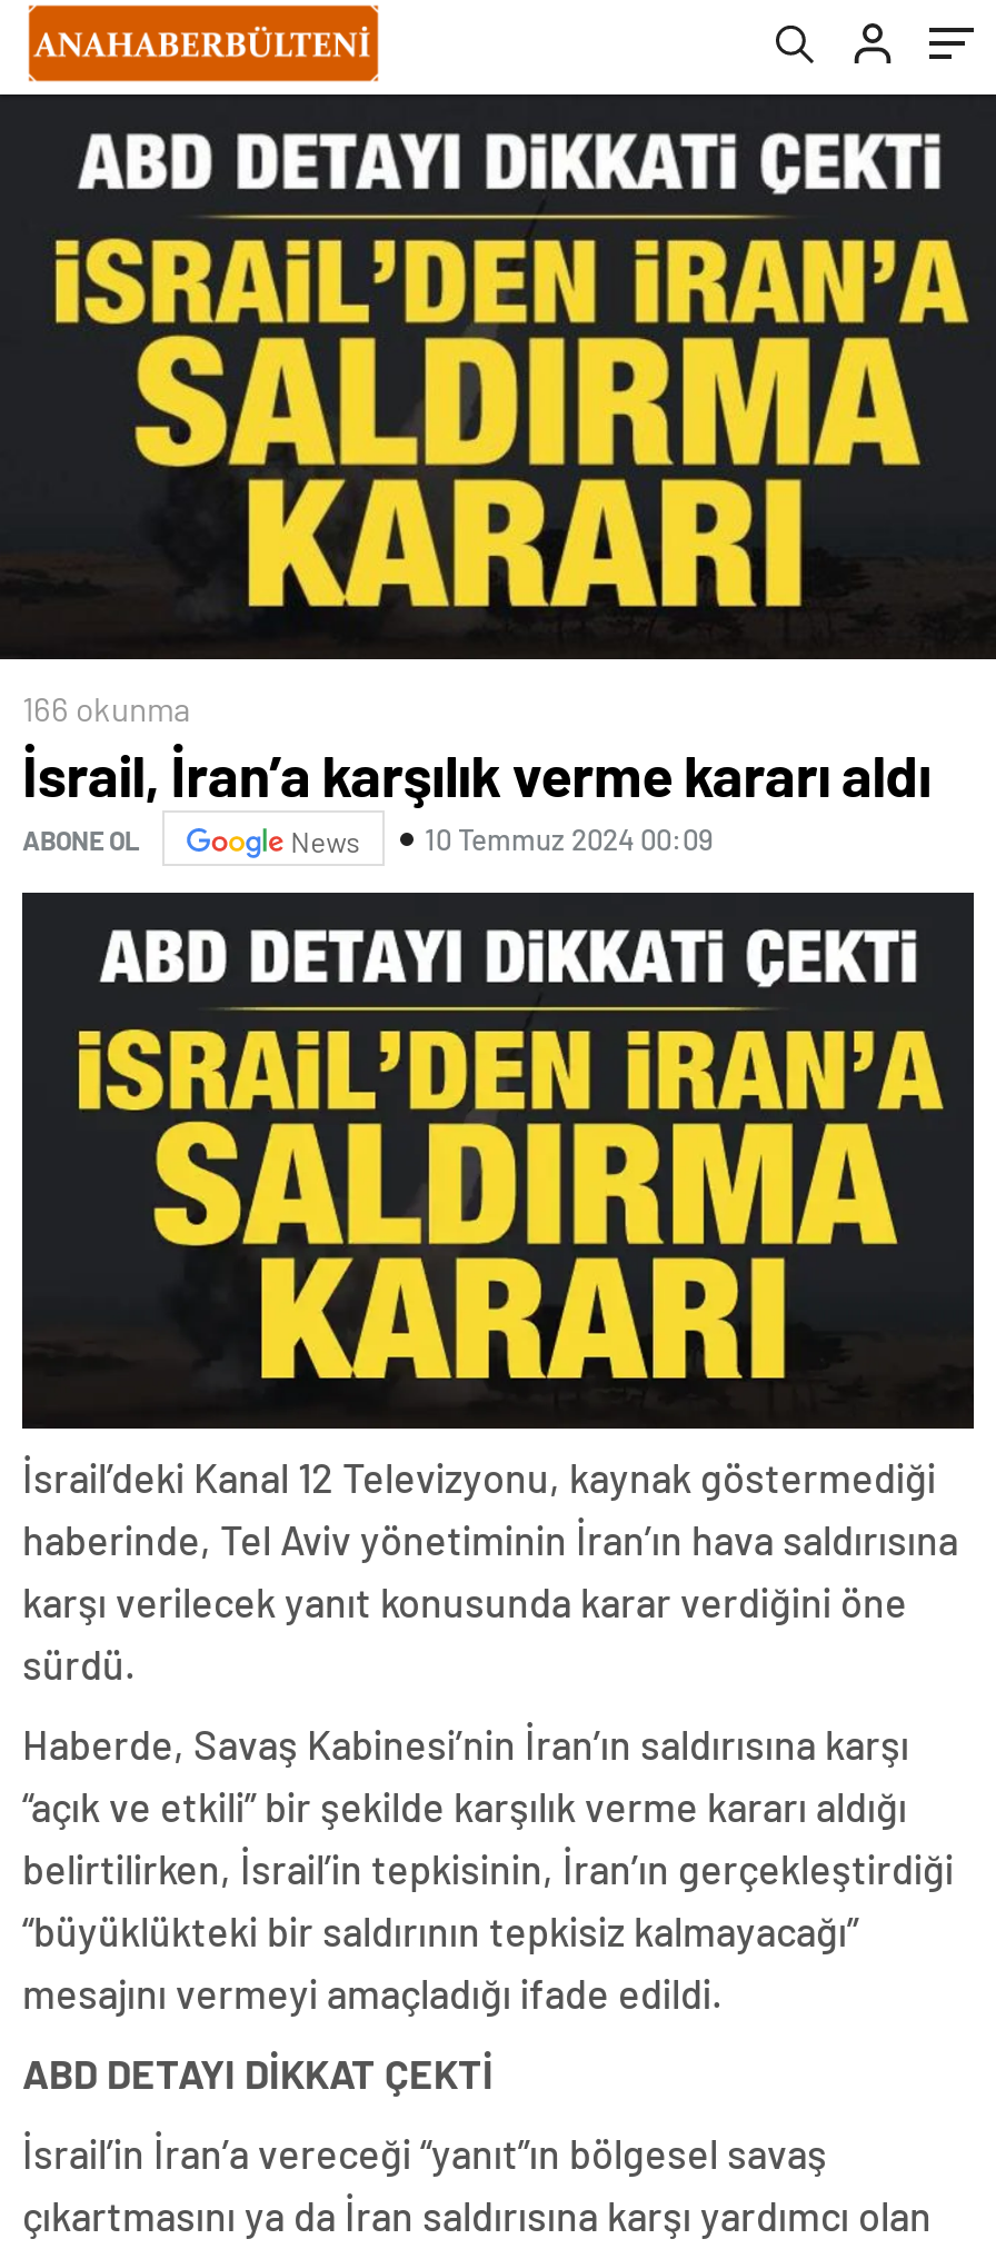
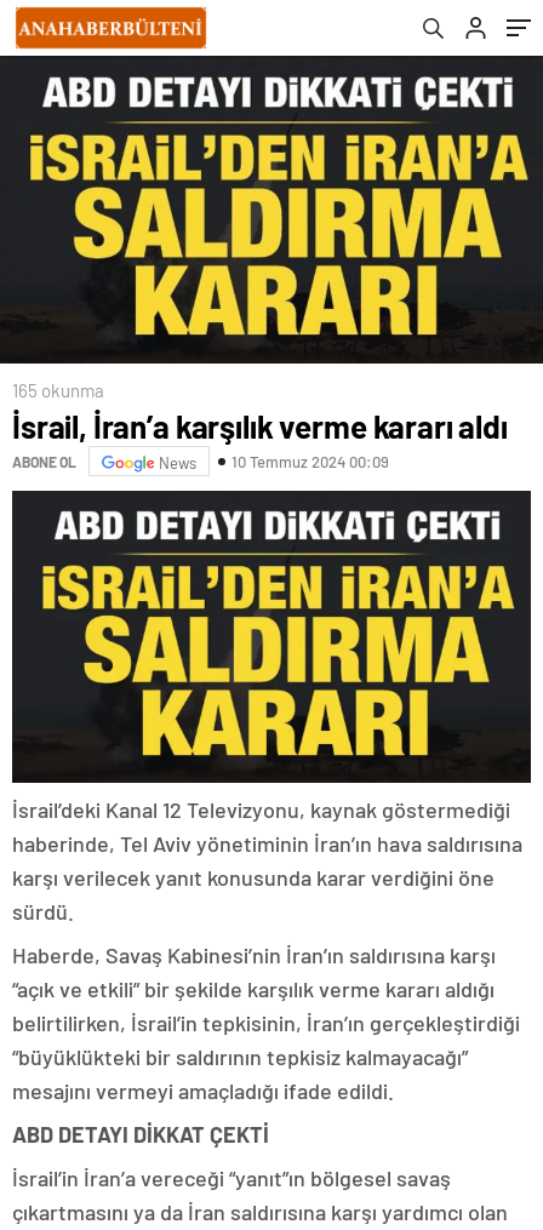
[22,689,191,729] 166 okunma -> [12,380,104,401] 165 okunma

